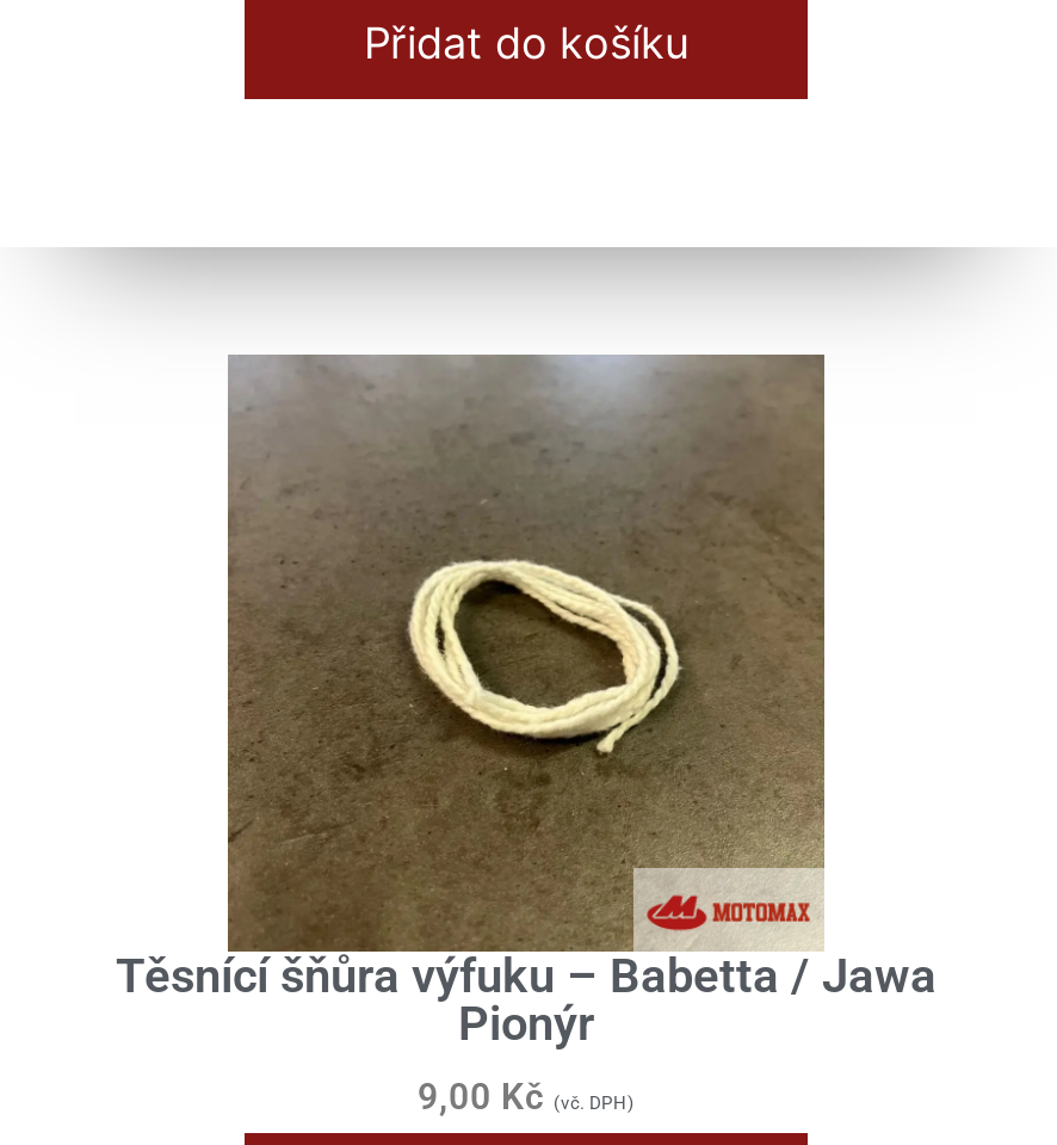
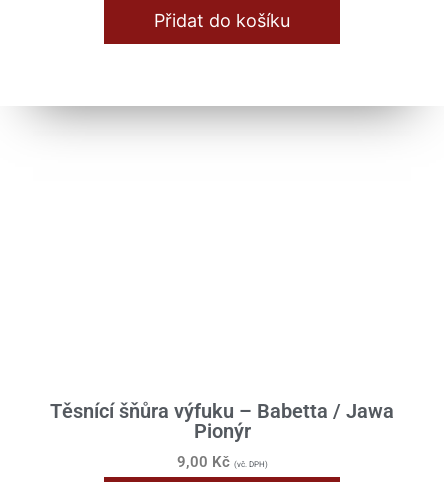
[225,352,827,942] [image] -> none

